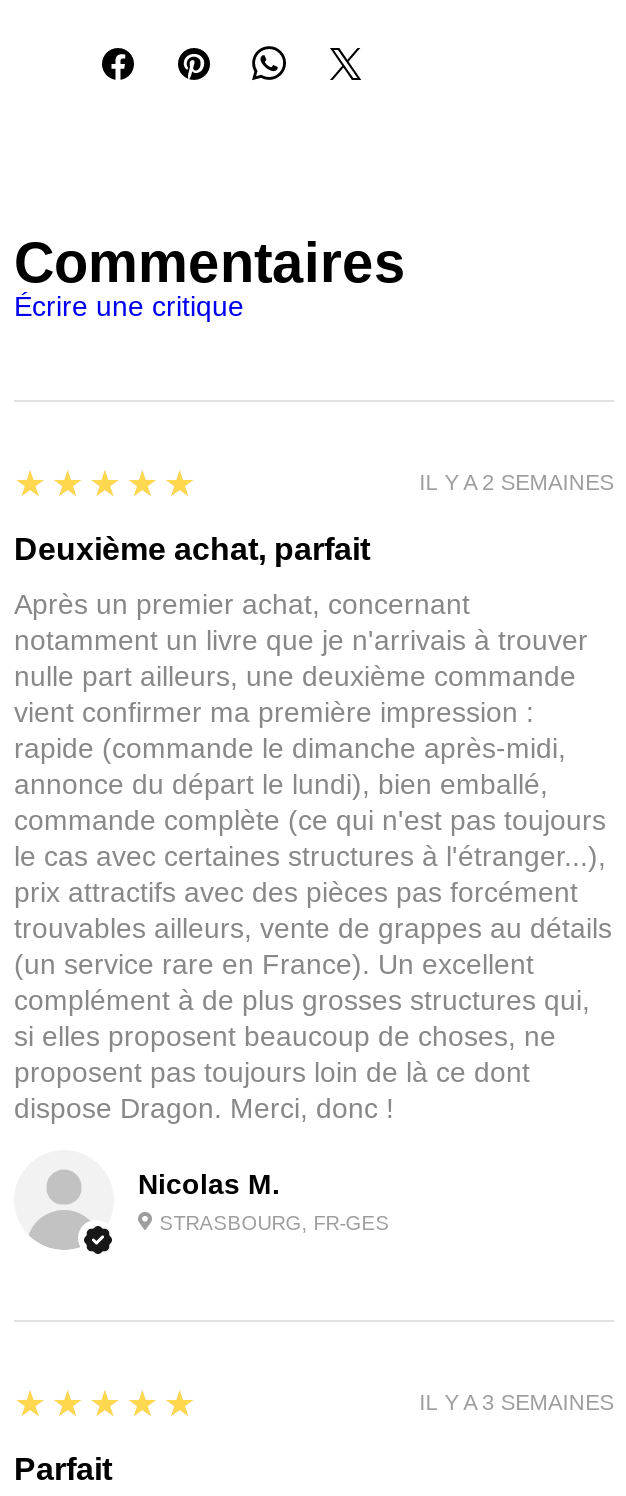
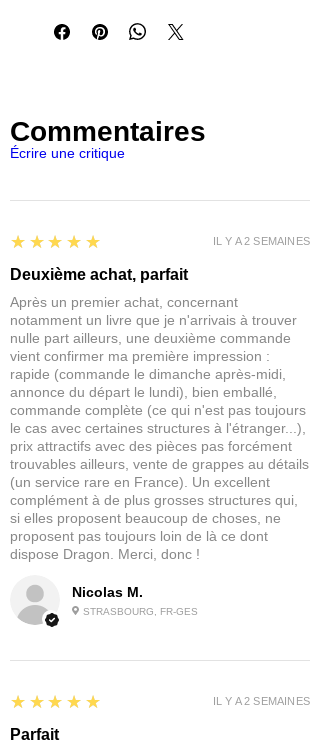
[419,1391,614,1415] IL Y A 3 SEMAINES -> [213,695,310,707] IL Y A 2 SEMAINES

